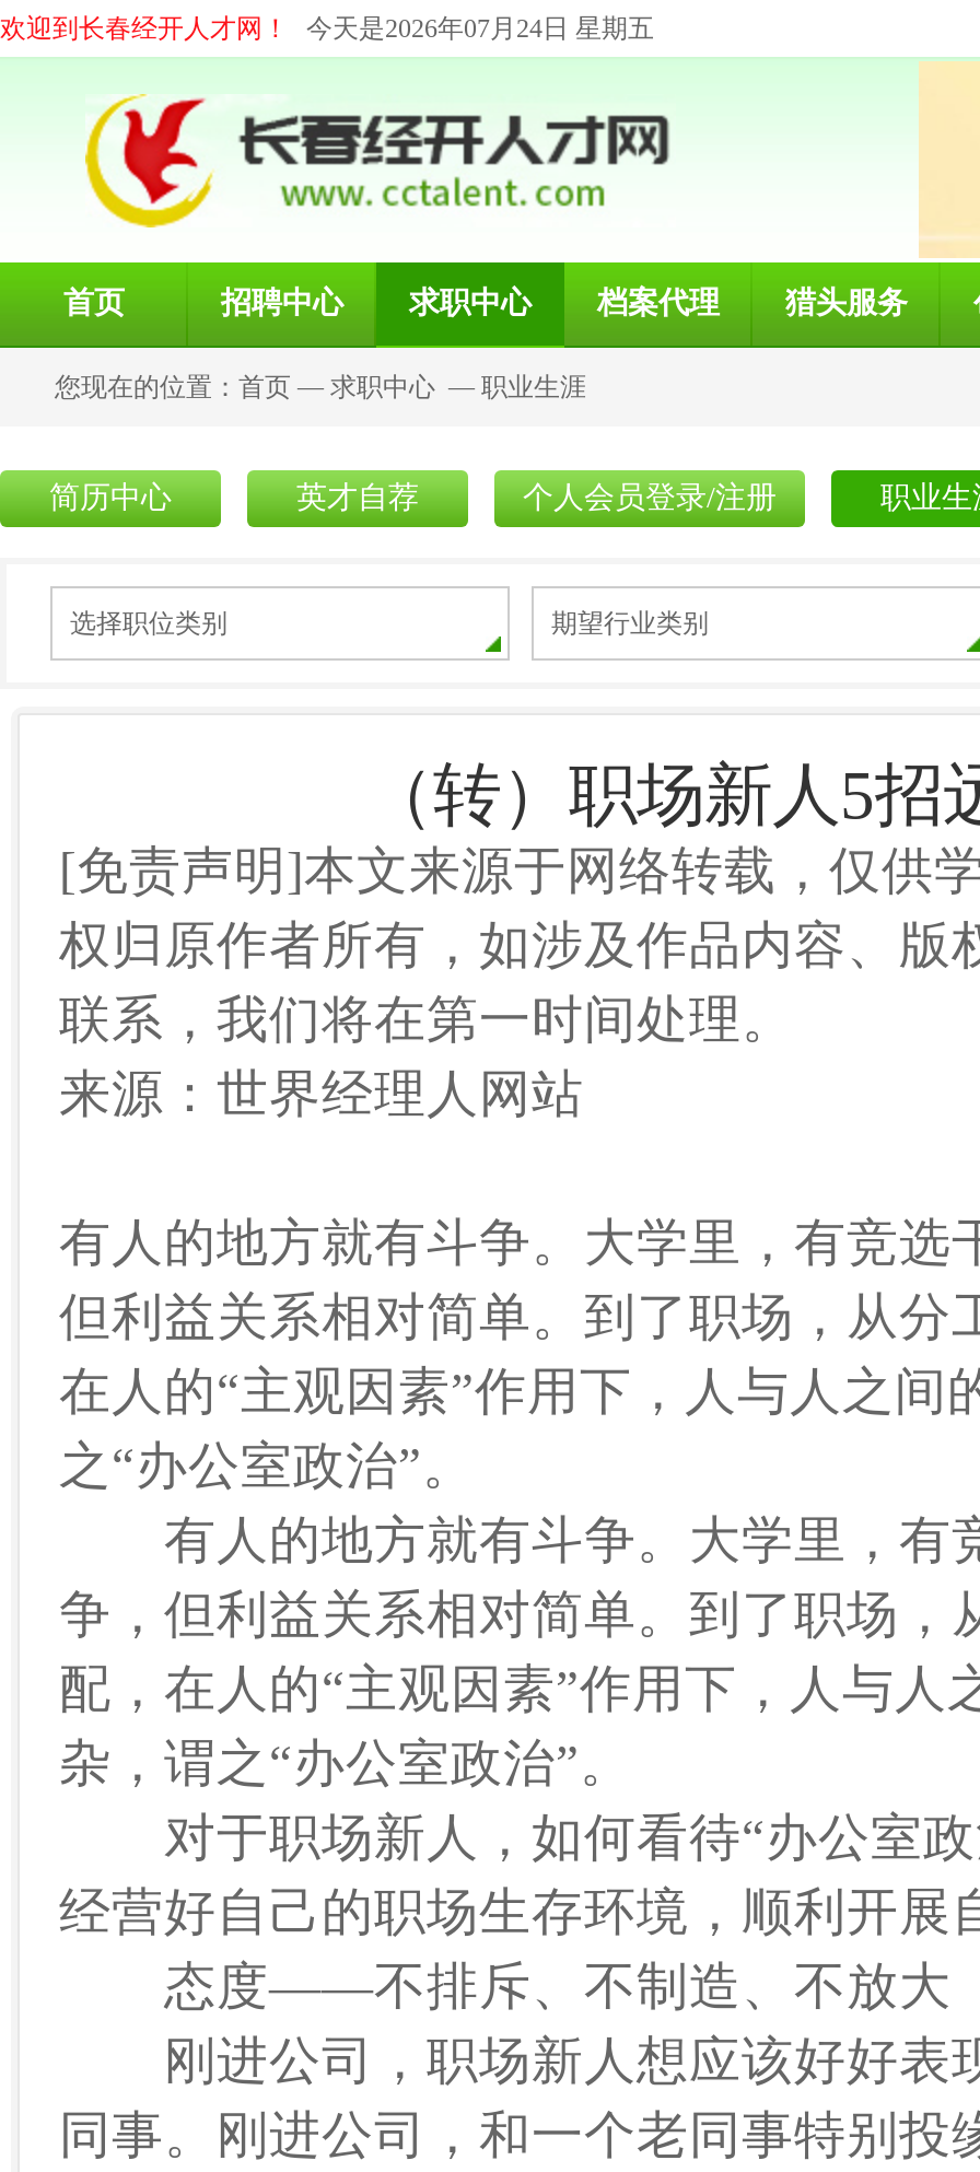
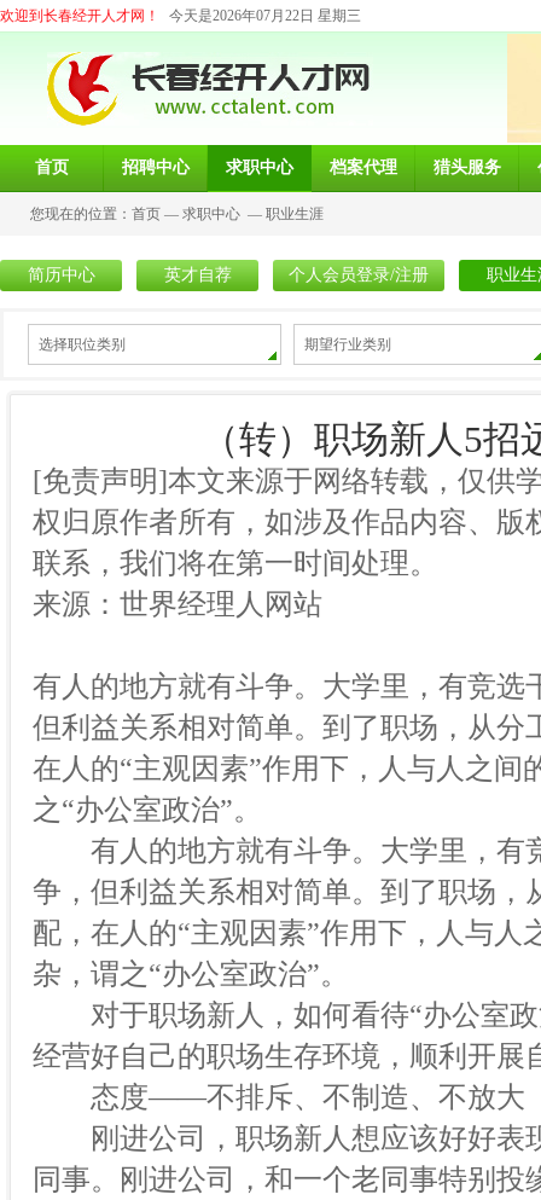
[0,13,654,44] 欢迎到长春经开人才网！ 今天是2026年07月24日 星期五 -> [0,7,361,24] 欢迎到长春经开人才网！ 今天是2026年07月22日 星期三

